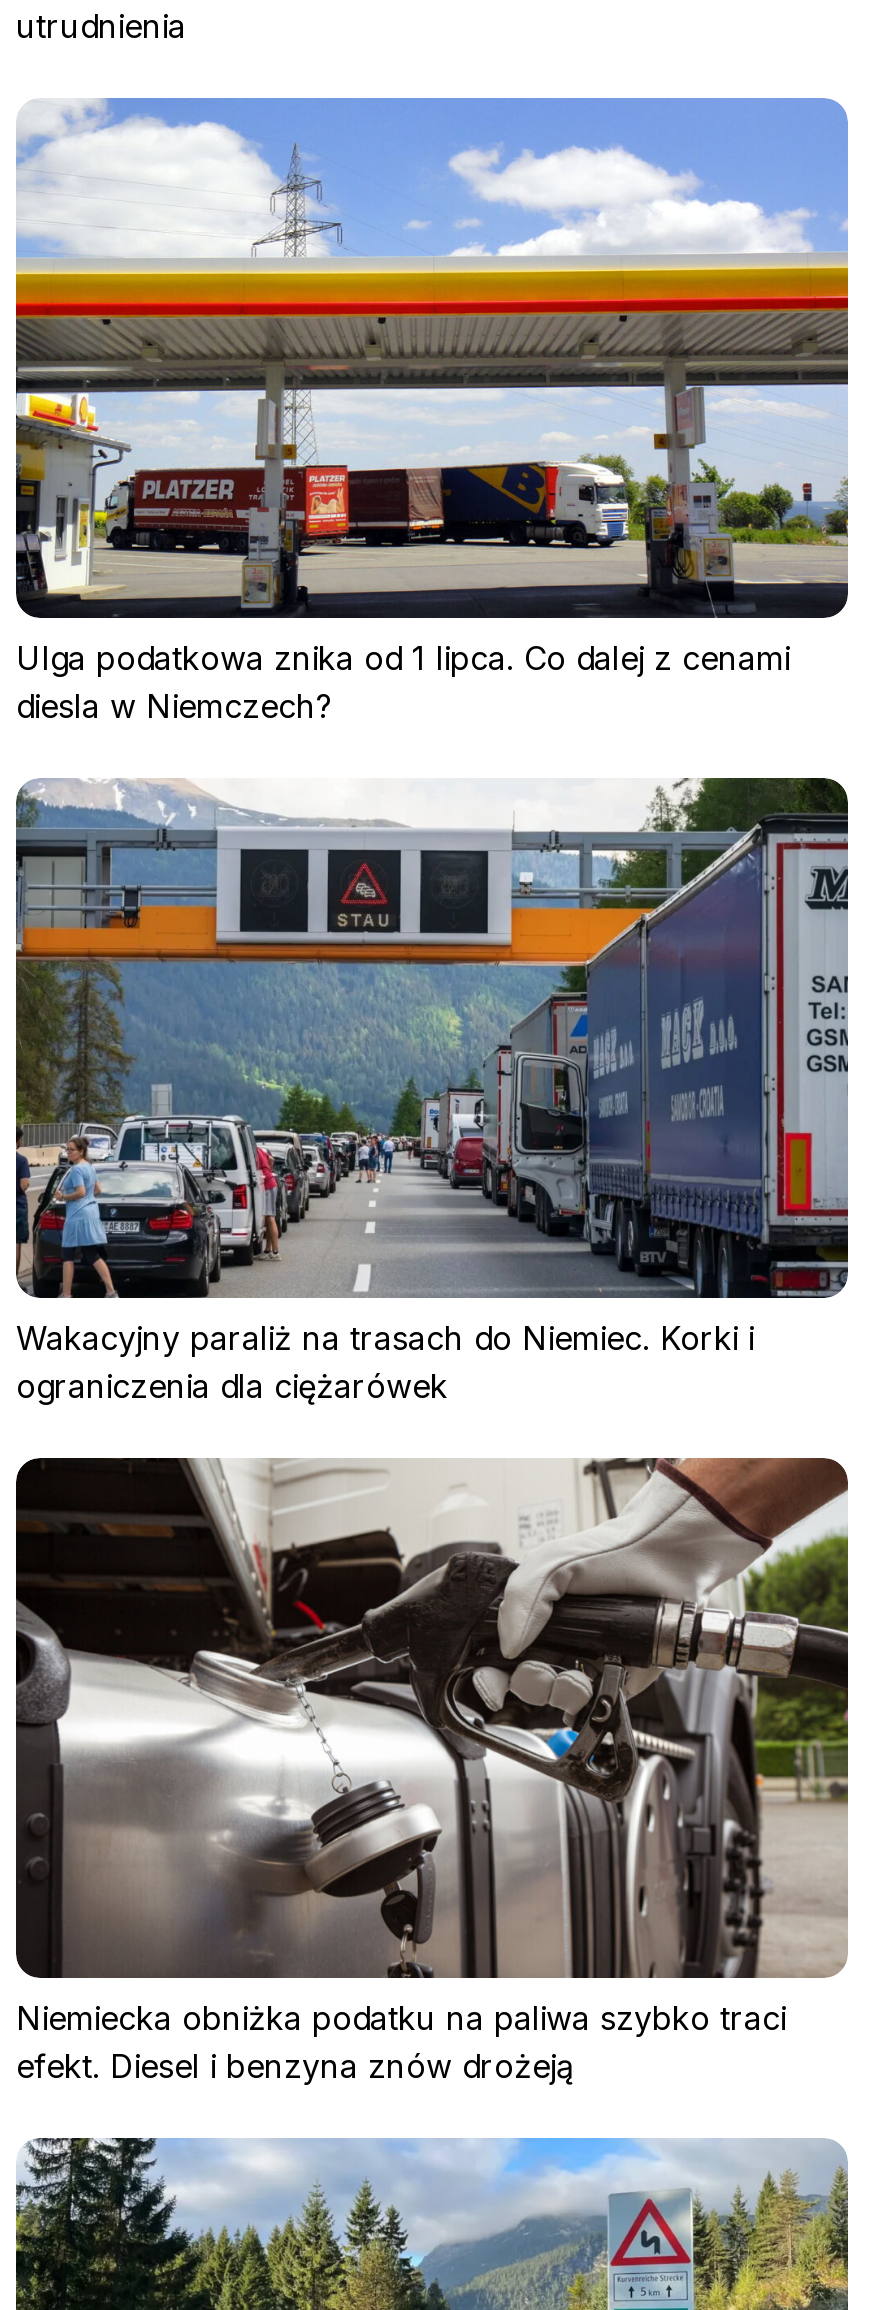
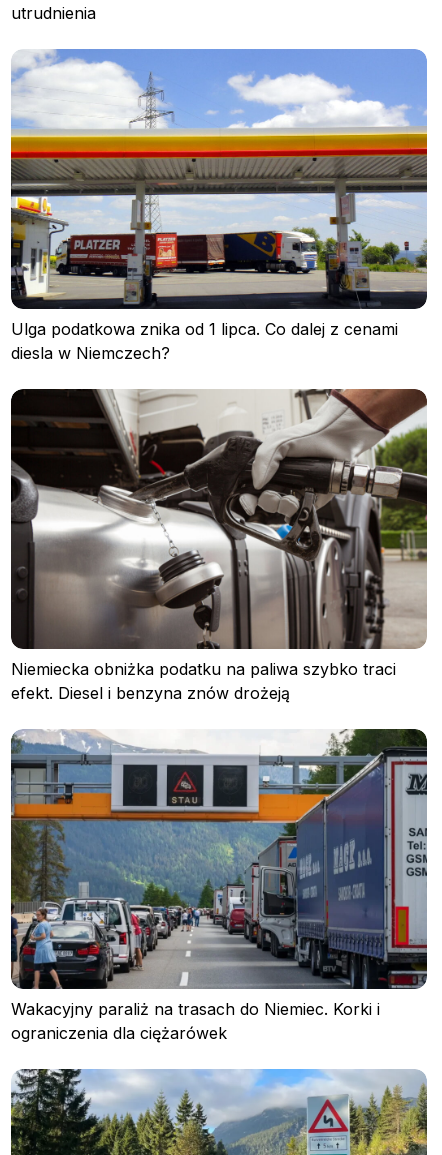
moved [16,776,850,1405] -> [11,728,428,1042]: [image] | Wakacyjny paraliż na trasach do Niemiec. Korki i | ograniczenia dla ciężarówek
moved [14,1454,852,2085] -> [10,387,429,702]: [image] | Niemiecka obniżka podatku na paliwa szybko traci | efekt. Diesel i benzyna znów drożeją

